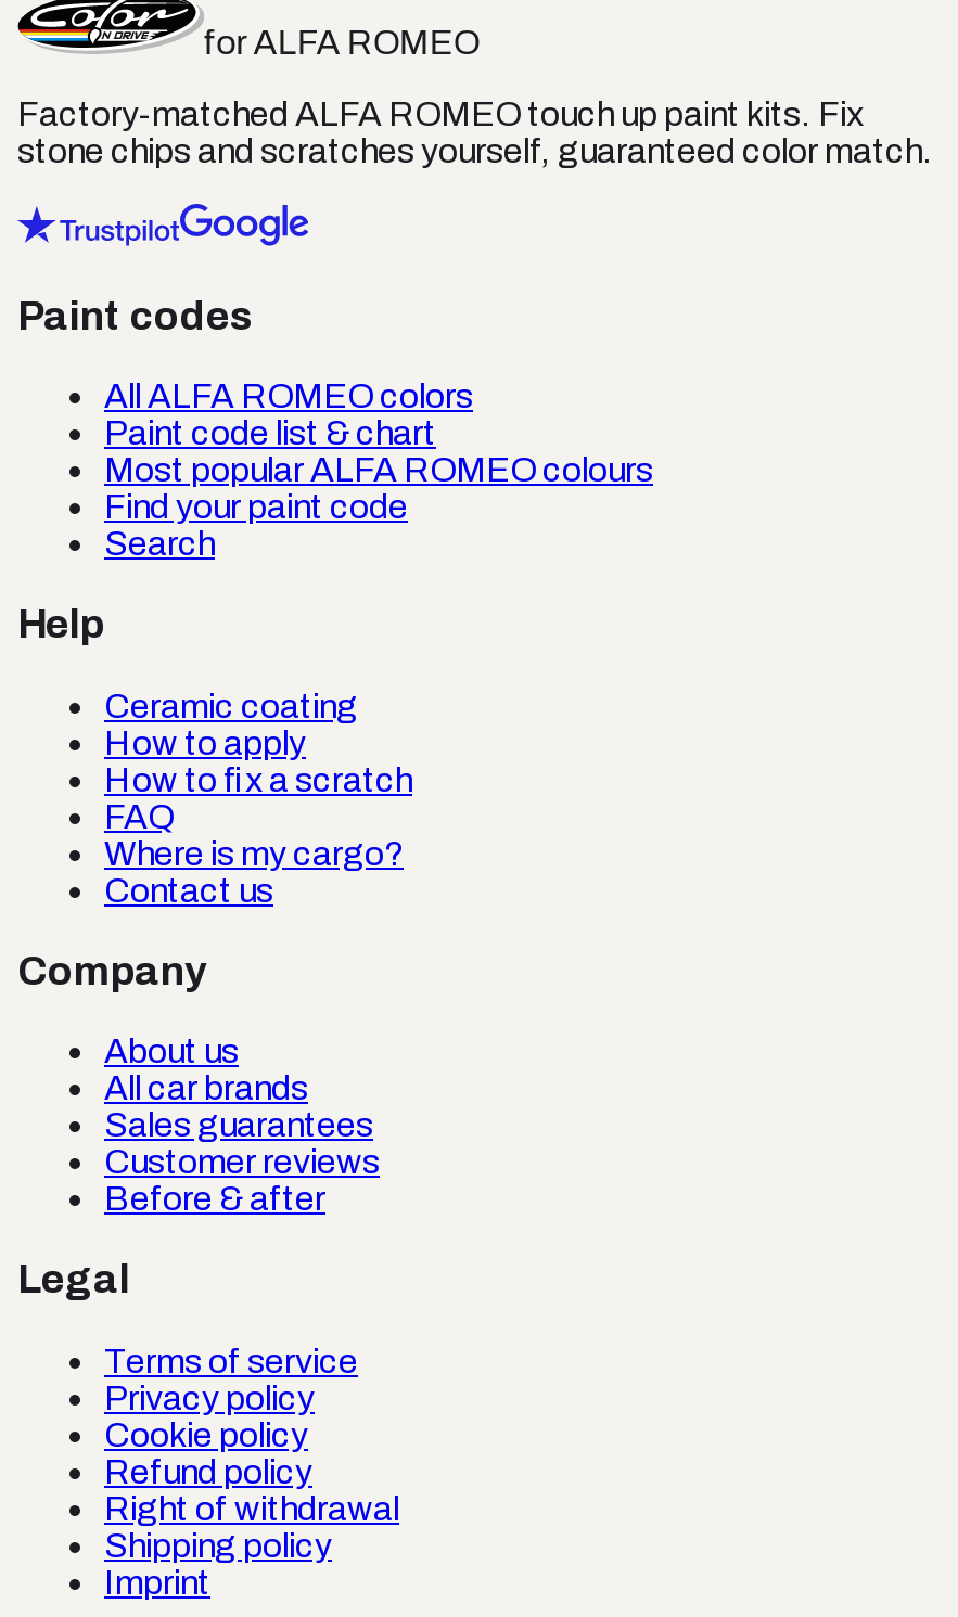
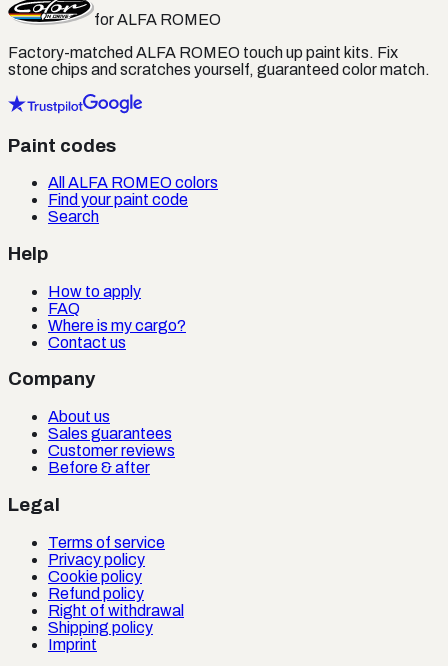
[104,415,653,488] Paint code list & chart | Most popular ALFA ROMEO colours -> none
[104,687,358,724] Ceramic coating -> none
[104,761,412,798] How to fix a scratch -> none
[104,1070,308,1106] All car brands -> none

